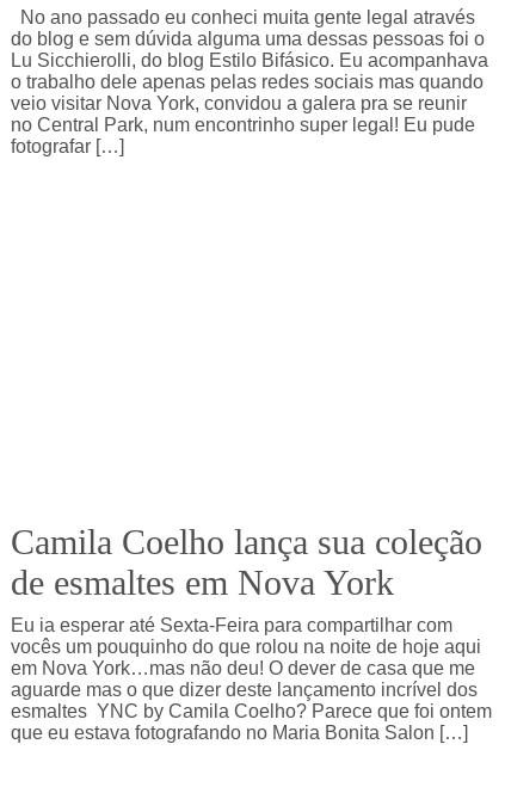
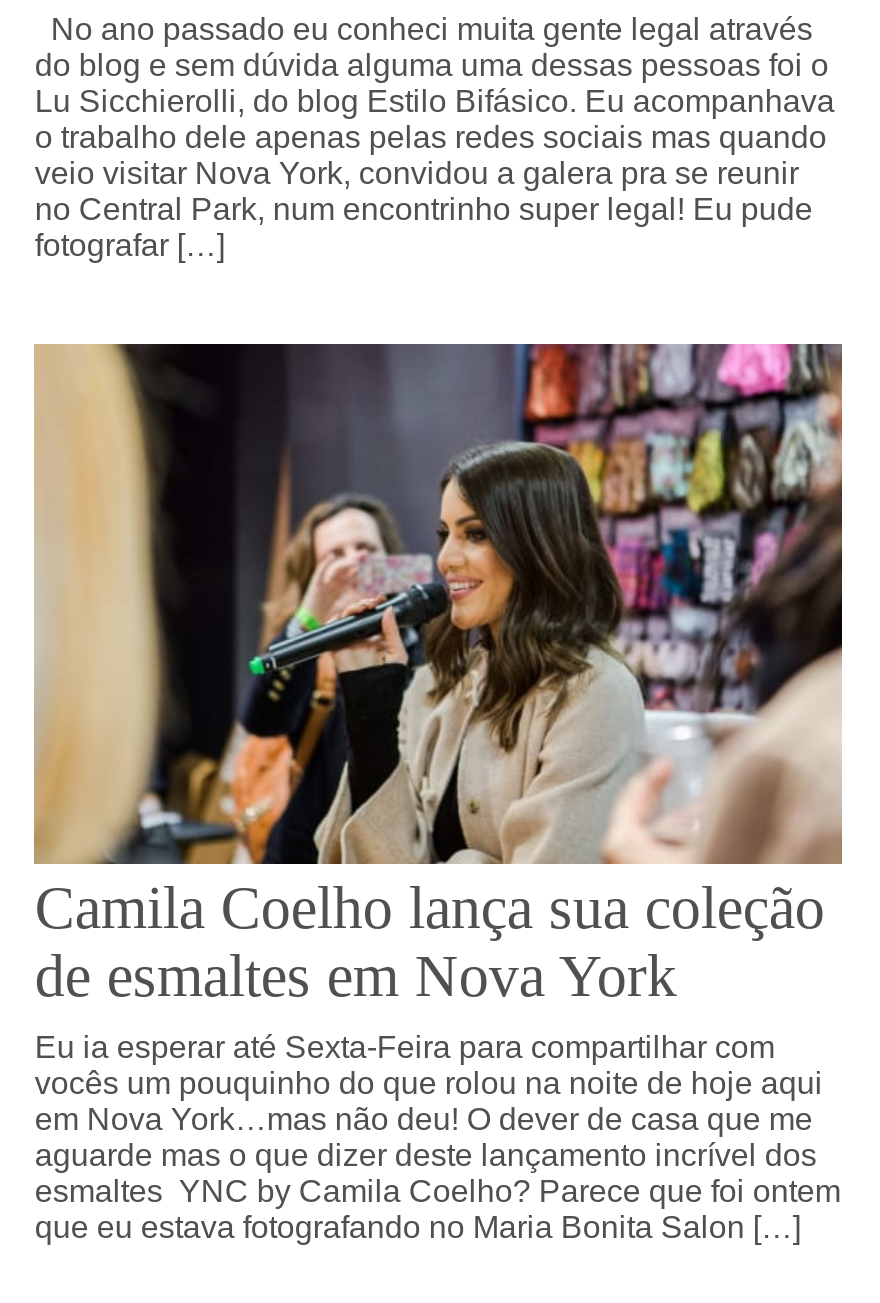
none -> [32,342,844,866] [image]

